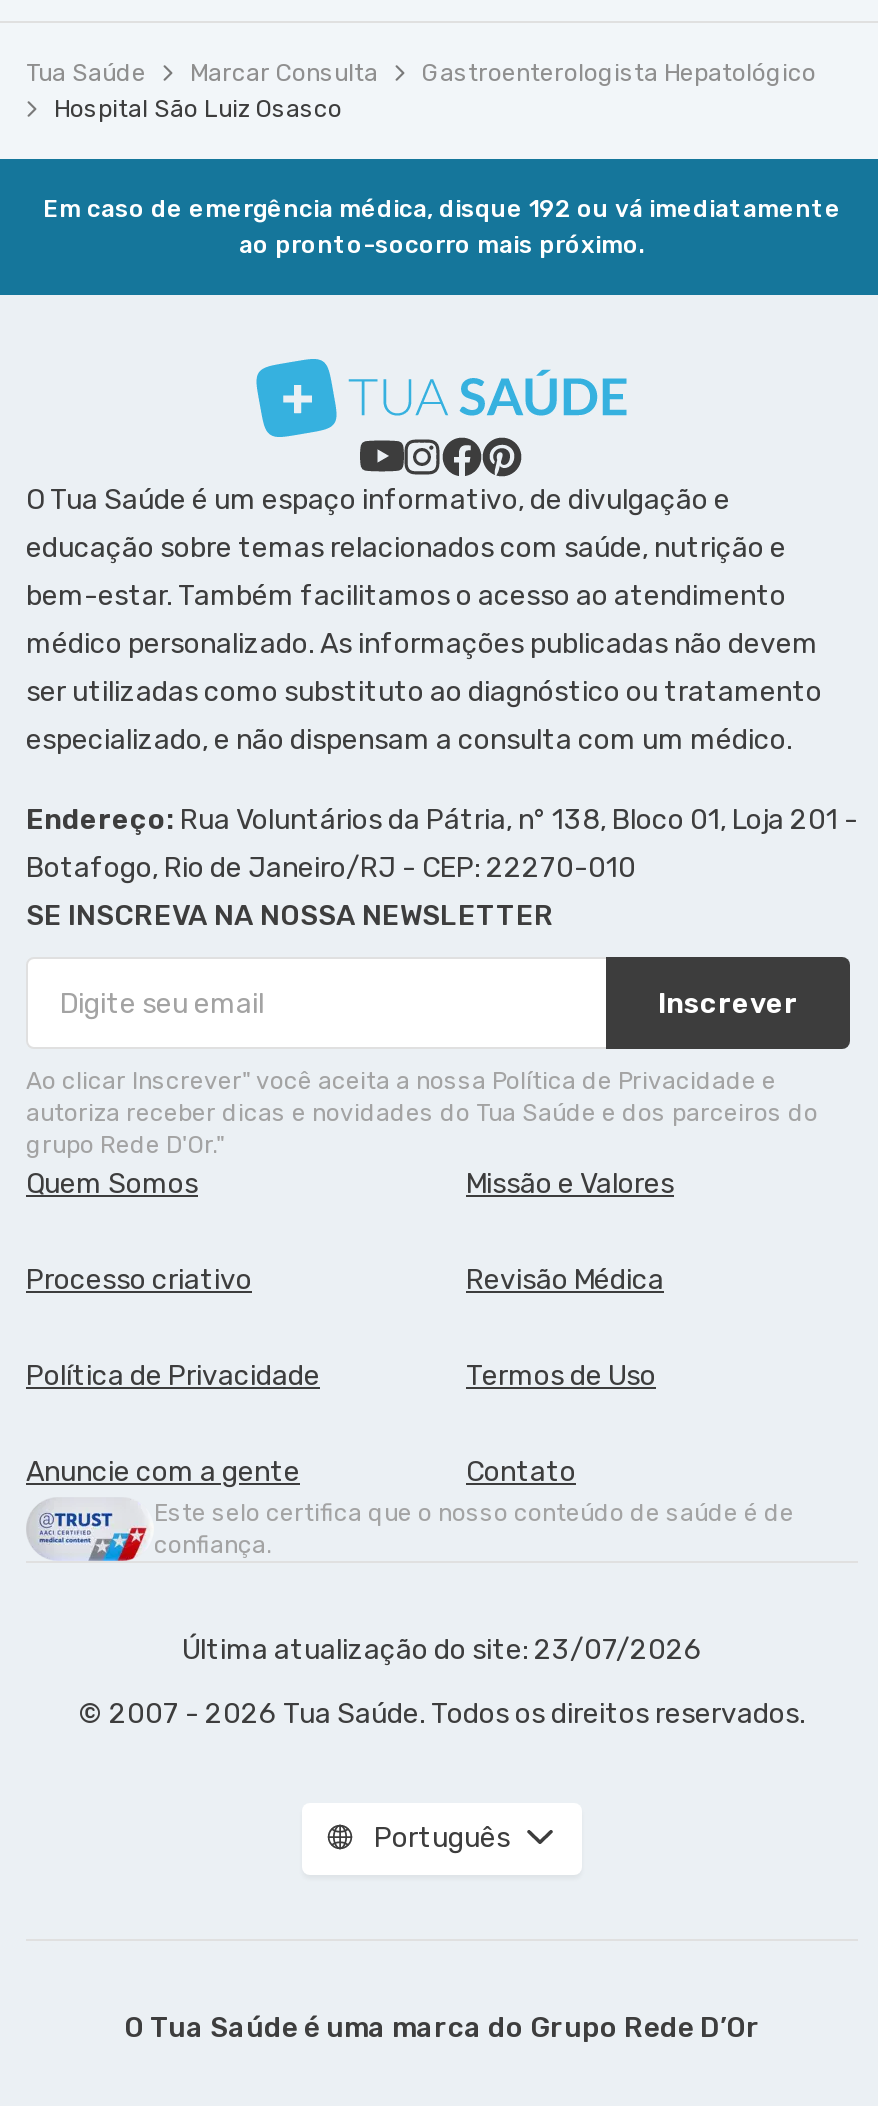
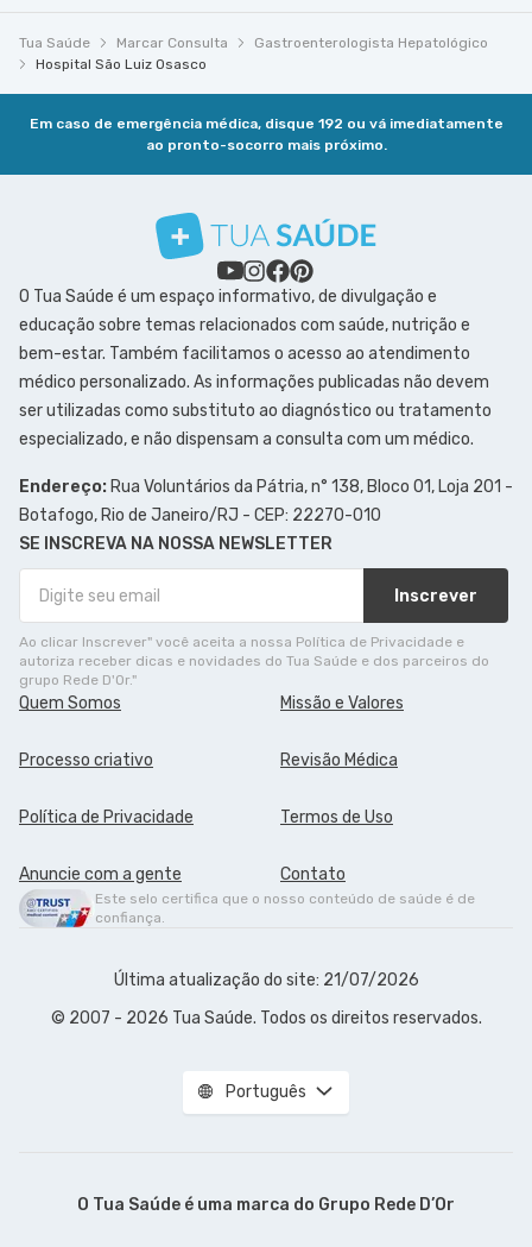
[182,1633,702,1667] Última atualização do site: 23/07/2026 -> [113,970,419,990] Última atualização do site: 21/07/2026

